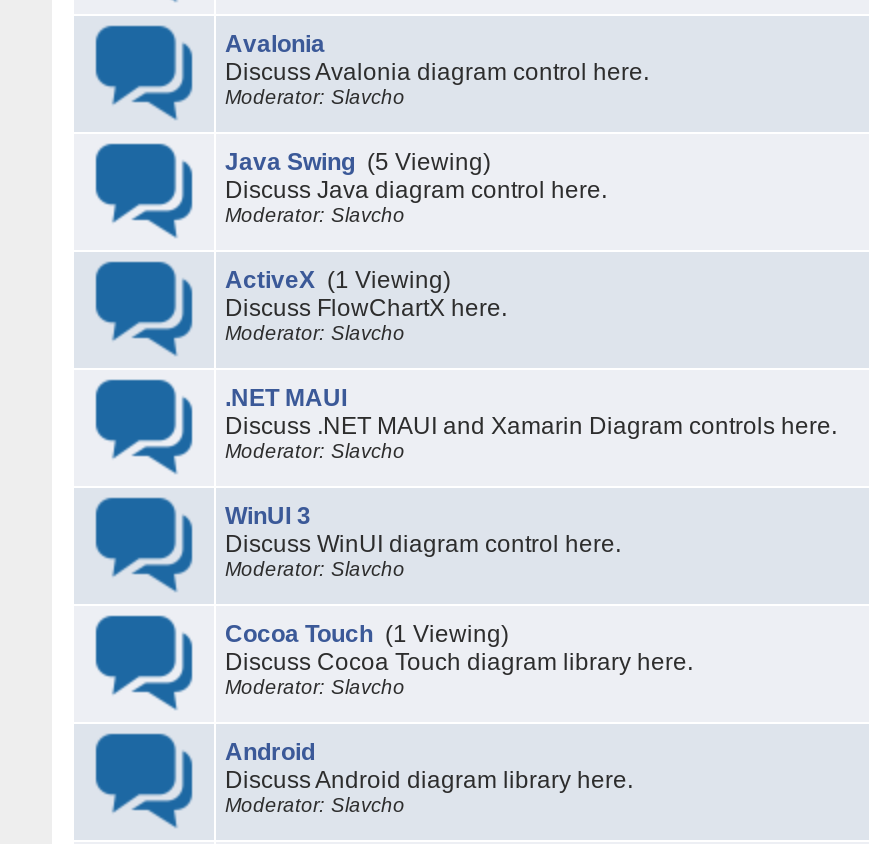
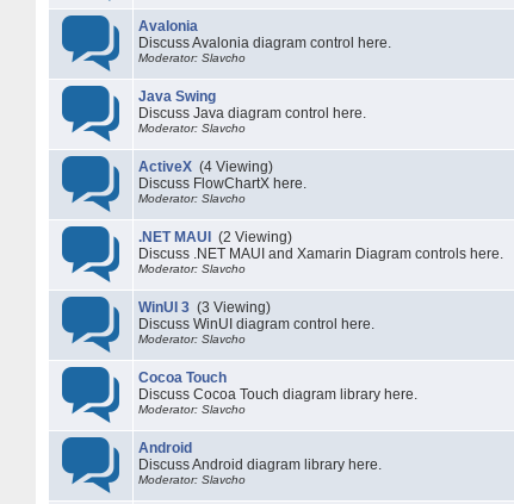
[225,148,491,176] Java Swing (5 Viewing) -> [139,88,216,105] Java Swing
[225,266,451,294] ActiveX (1 Viewing) -> [139,158,274,175] ActiveX (4 Viewing)
[225,384,347,412] .NET MAUI -> [139,229,293,245] .NET MAUI (2 Viewing)
[225,502,311,530] WinUI 3 -> [139,299,271,316] WinUI 3 (3 Viewing)
[225,620,509,648] Cocoa Touch (1 Viewing) -> [139,369,227,386] Cocoa Touch

